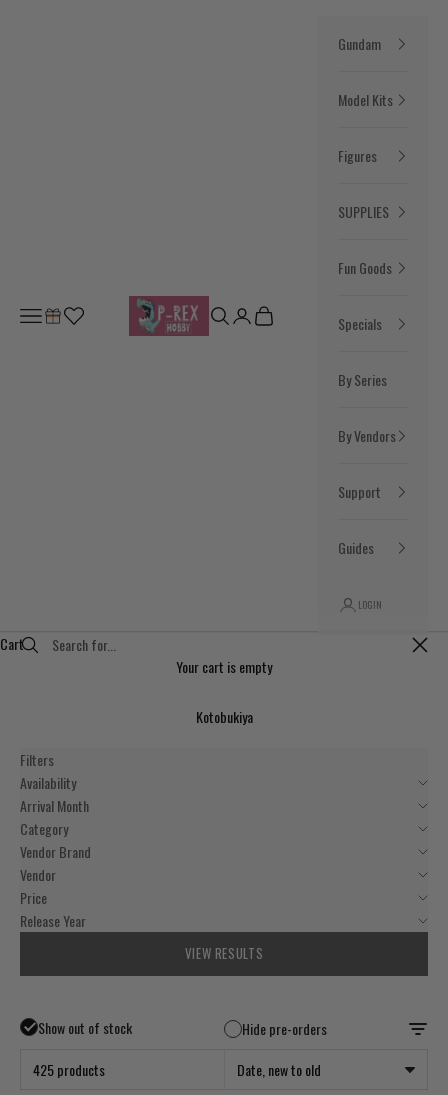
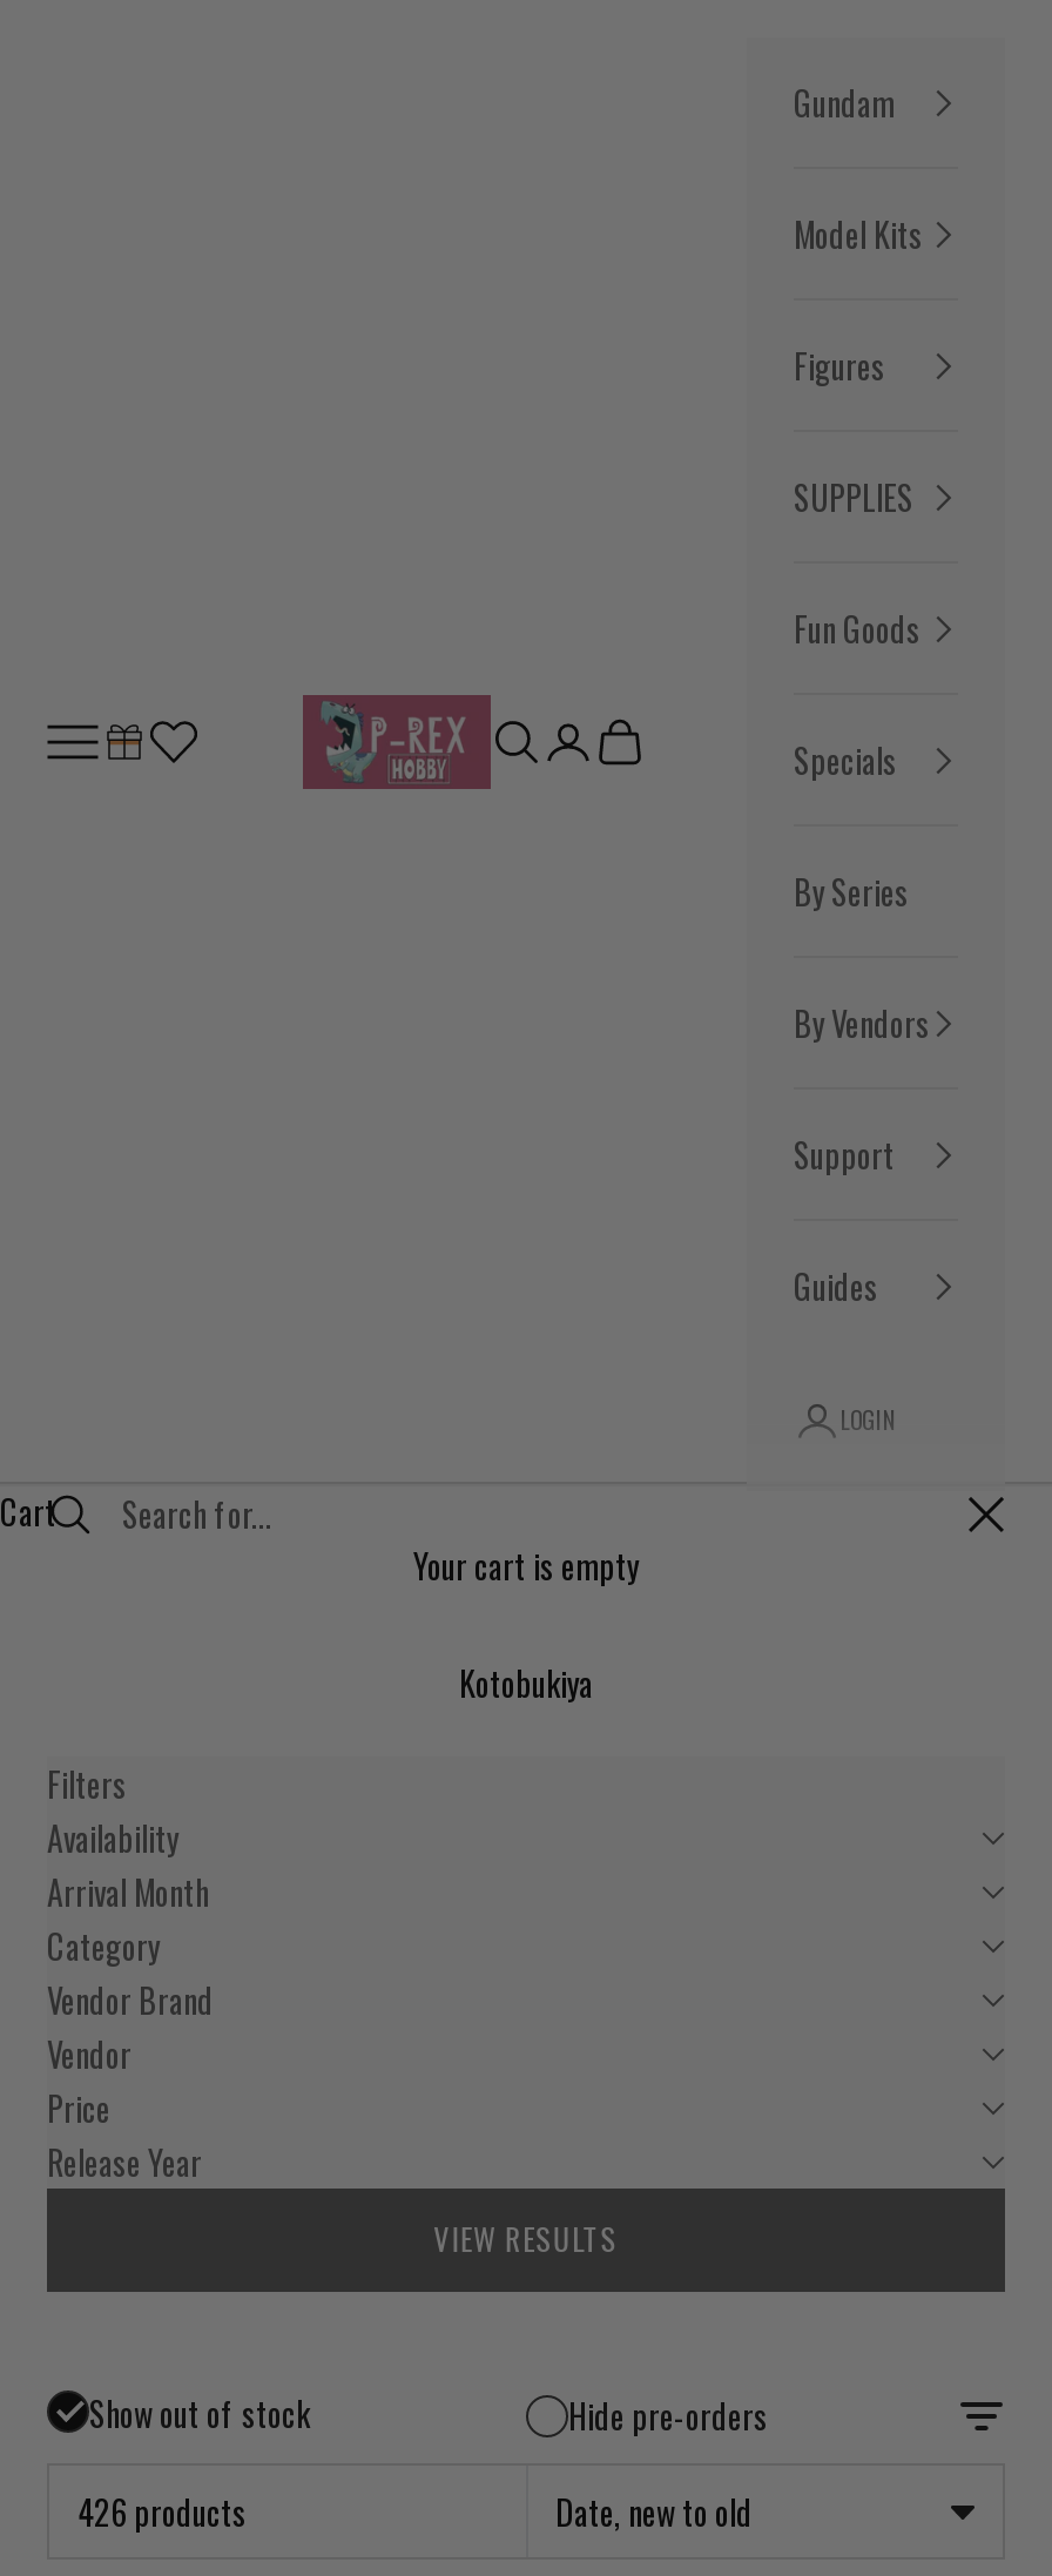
[33,1059,105,1080] 425 products -> [77,2487,247,2537] 426 products

